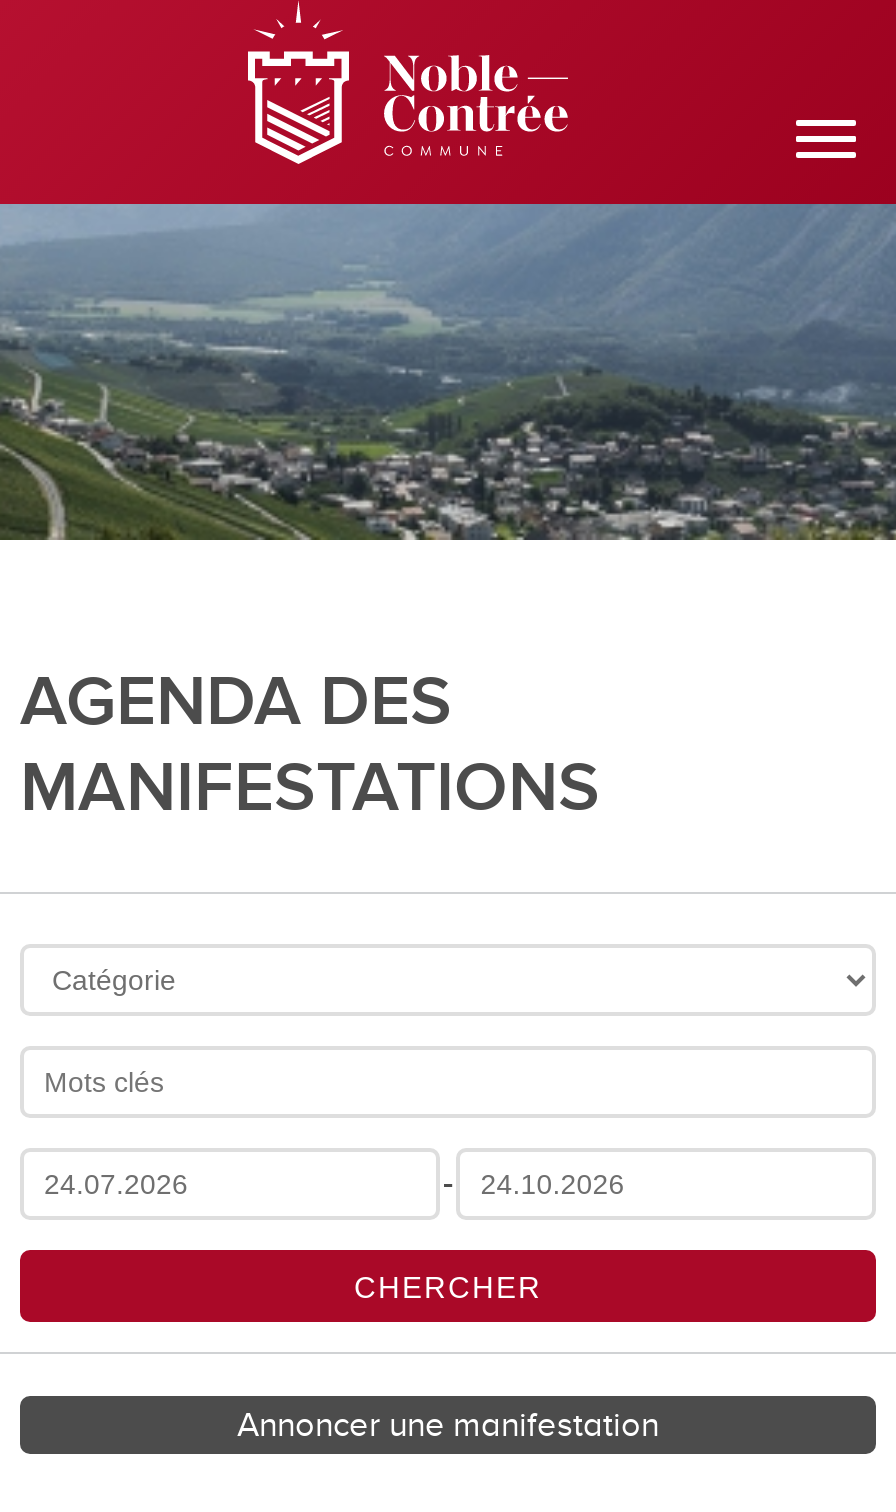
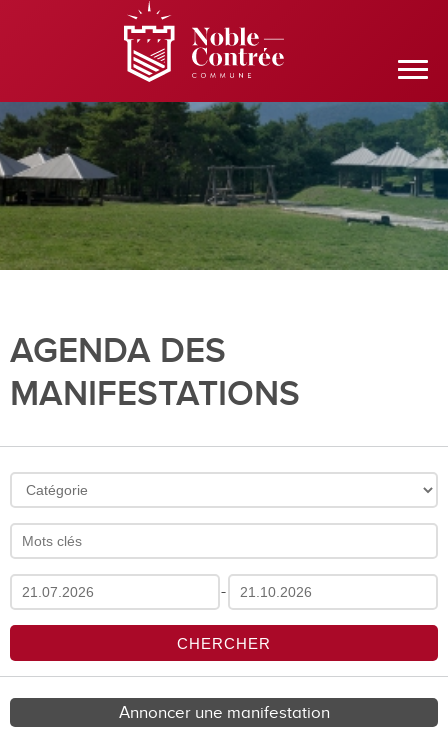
[6,202,890,540] [image] -> [3,101,445,270] [image]

